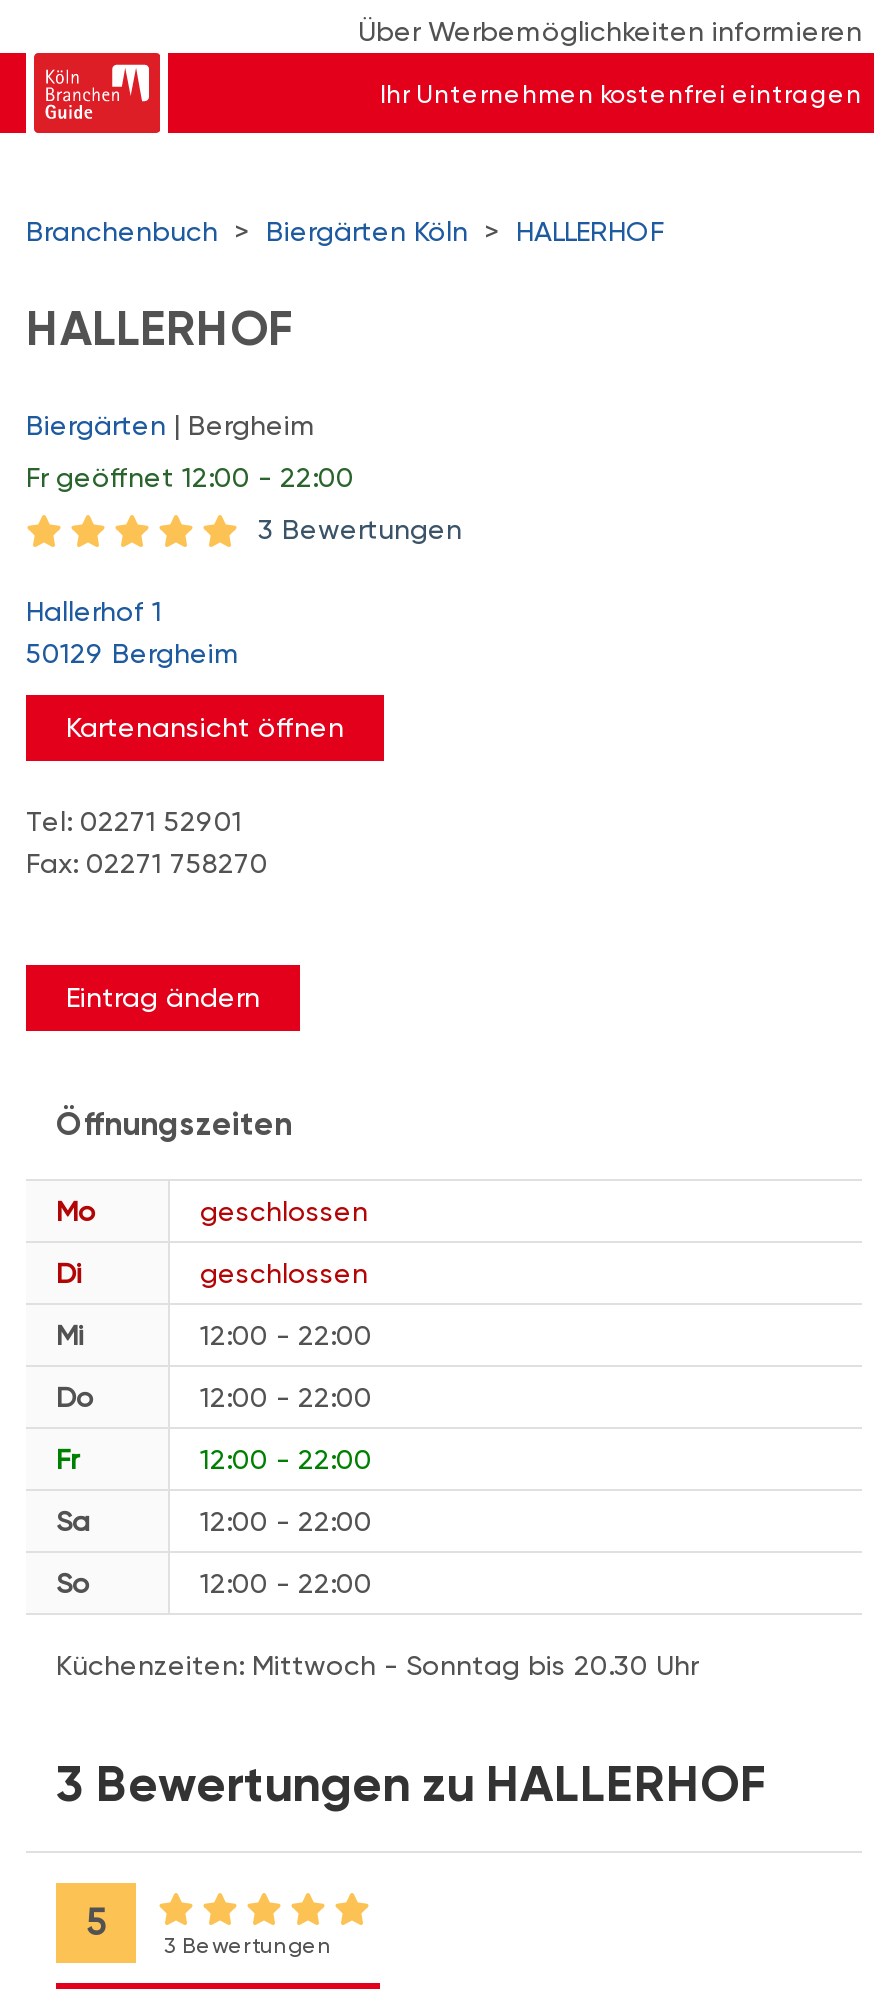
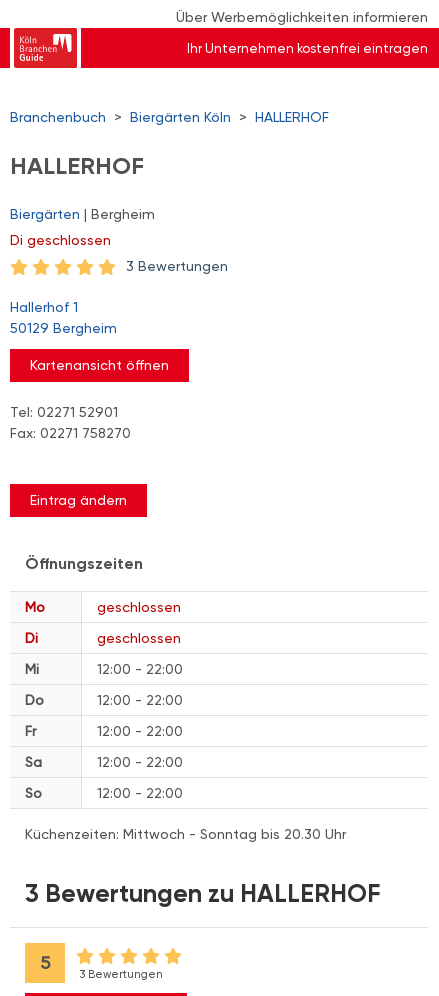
[26,461,354,493] Fr geöffnet 12:00 - 22:00 -> [10,232,111,248] Di geschlossen

